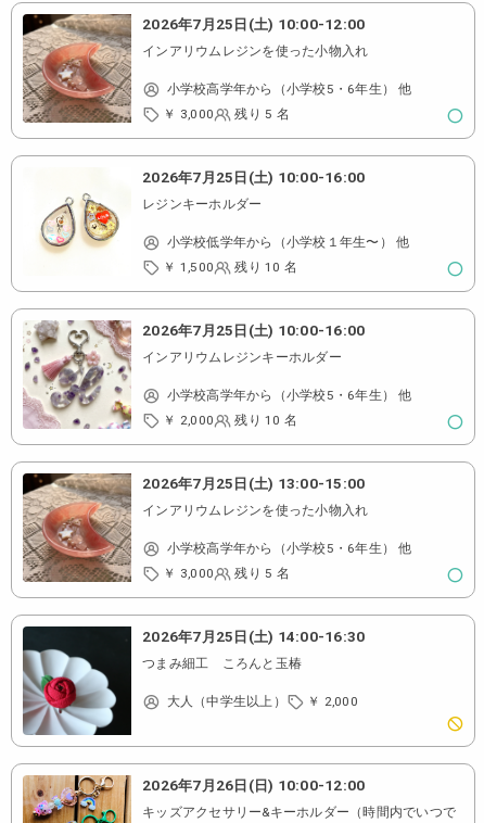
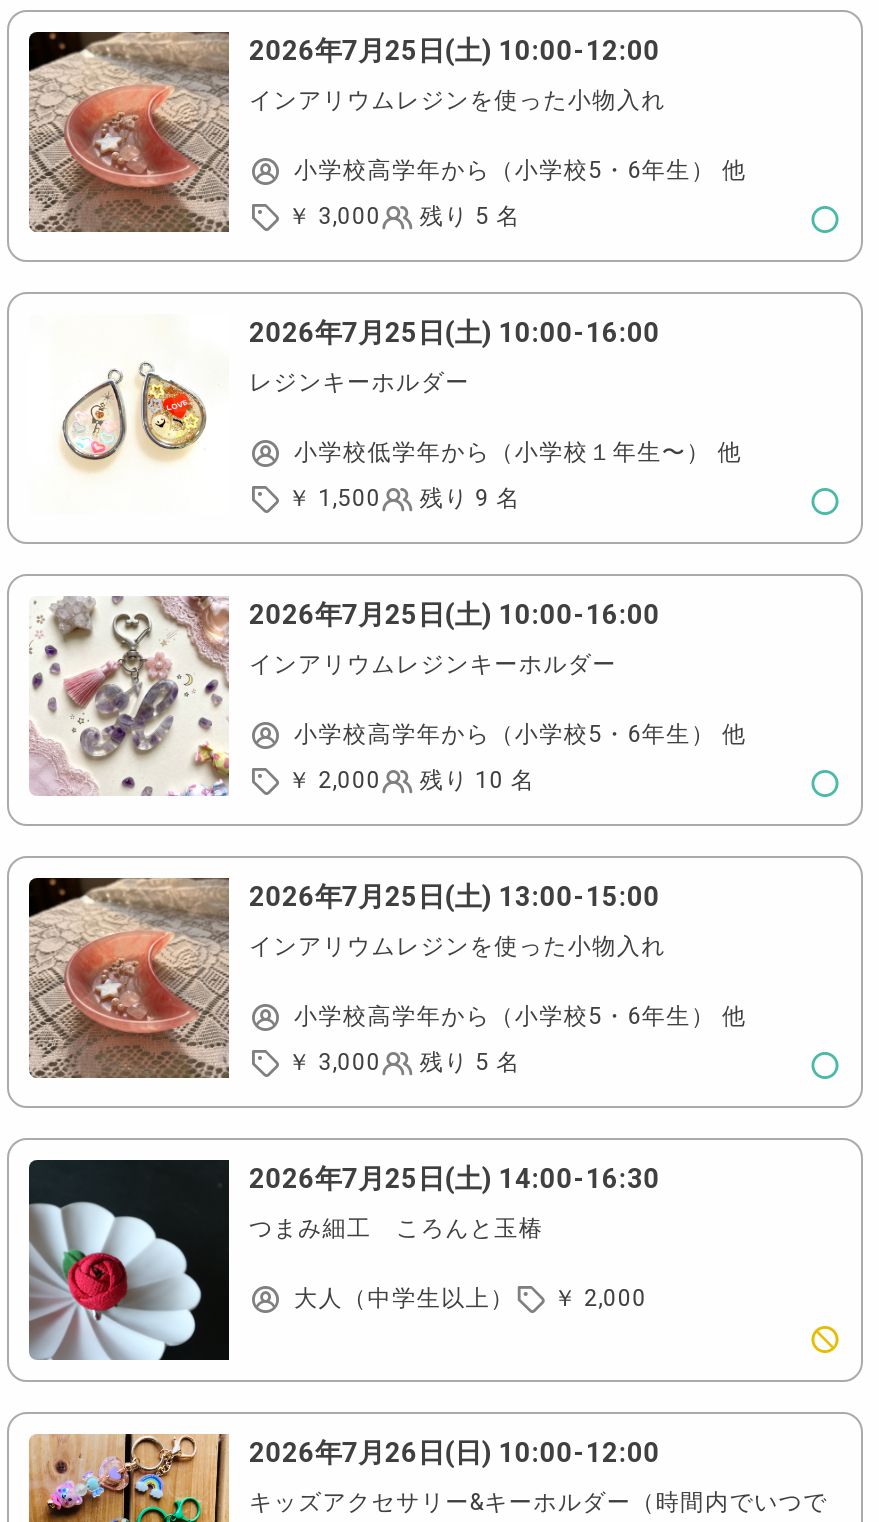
[163,259,298,275] ￥ 1,500 残り 10 名 -> [288,484,521,512] ￥ 1,500 残り 9 名

